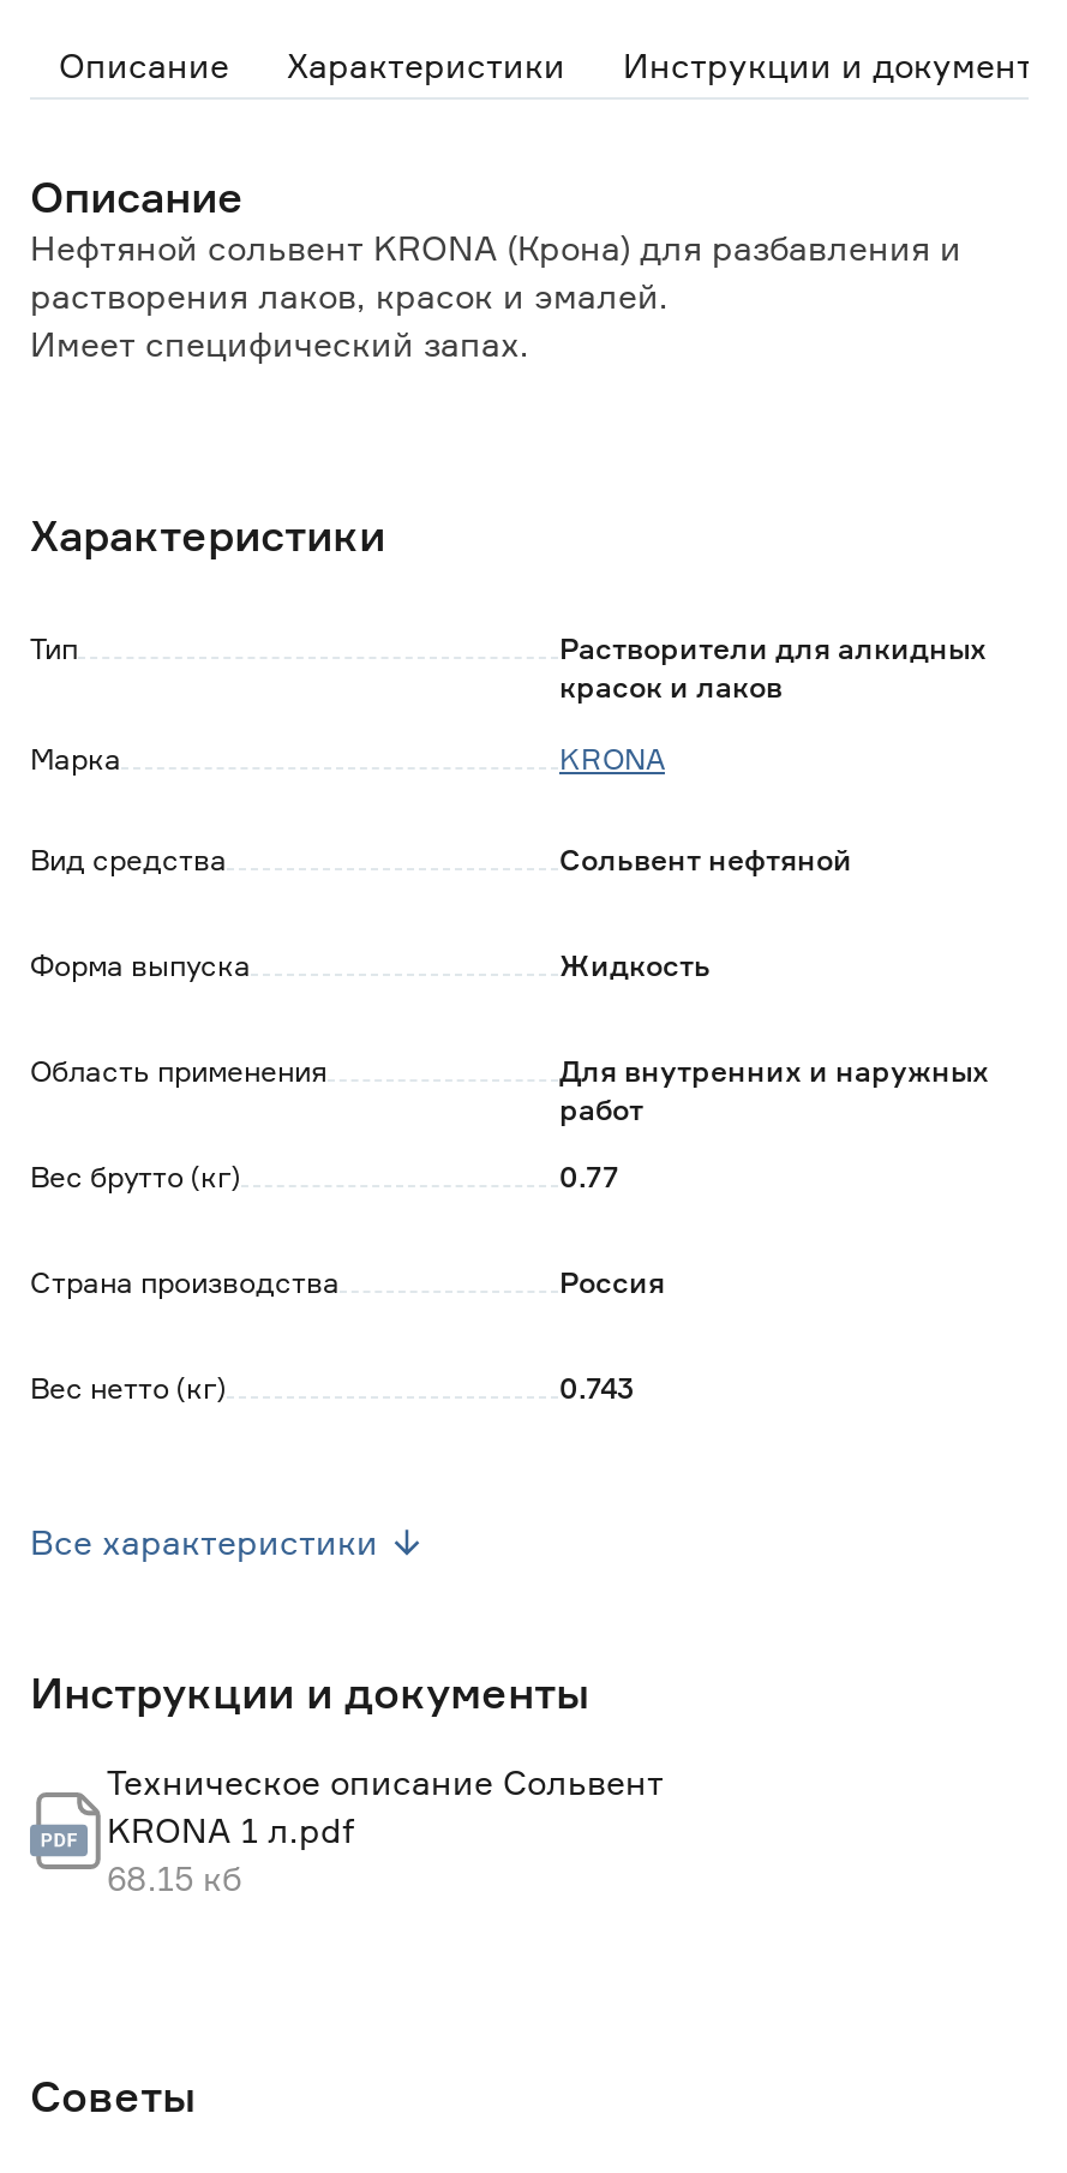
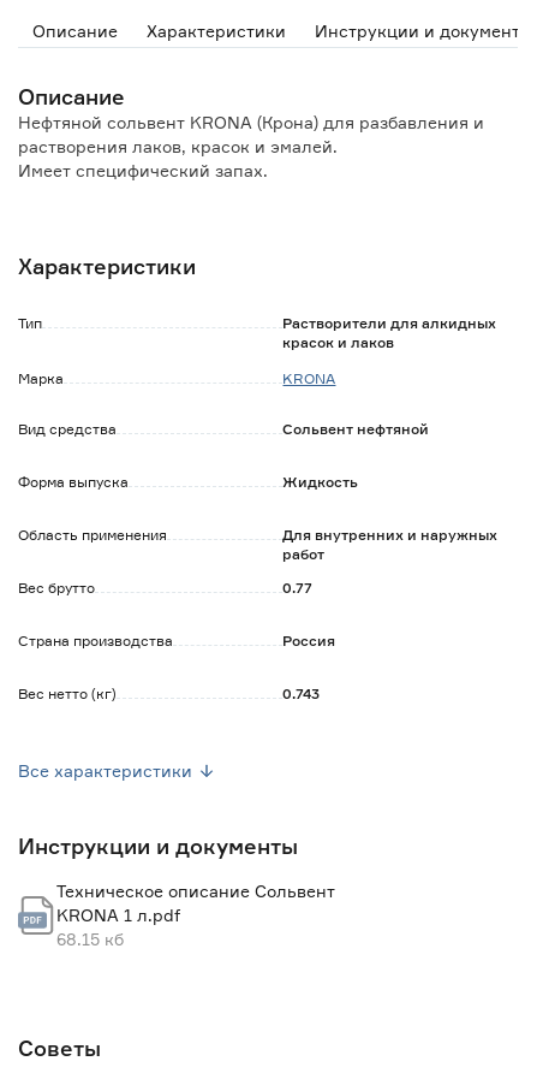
[30,1159,241,1195] Вес брутто (кг) -> [18,579,95,597] Вес брутто

